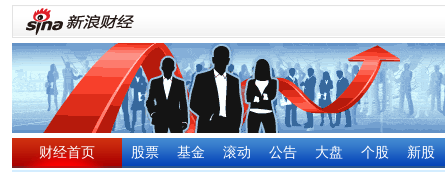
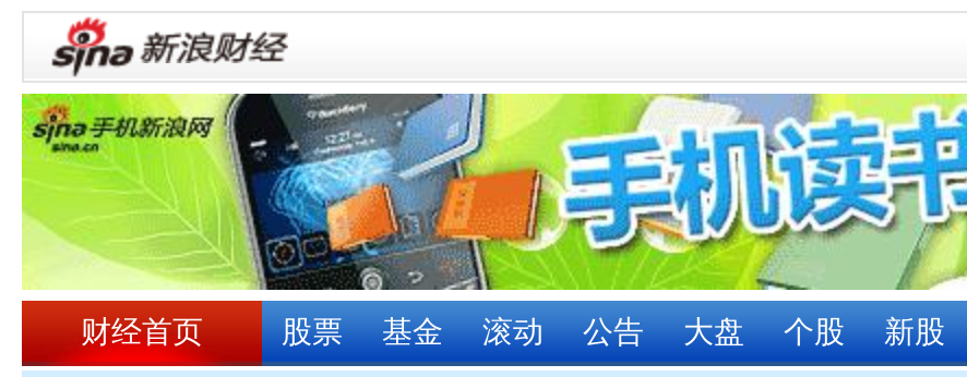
[11,42,442,134] [image] -> [20,92,960,292] [image]

